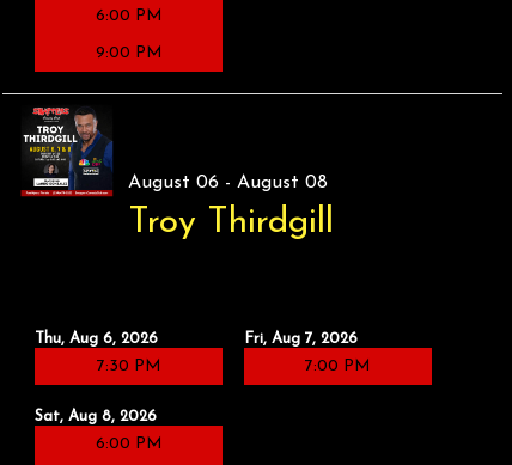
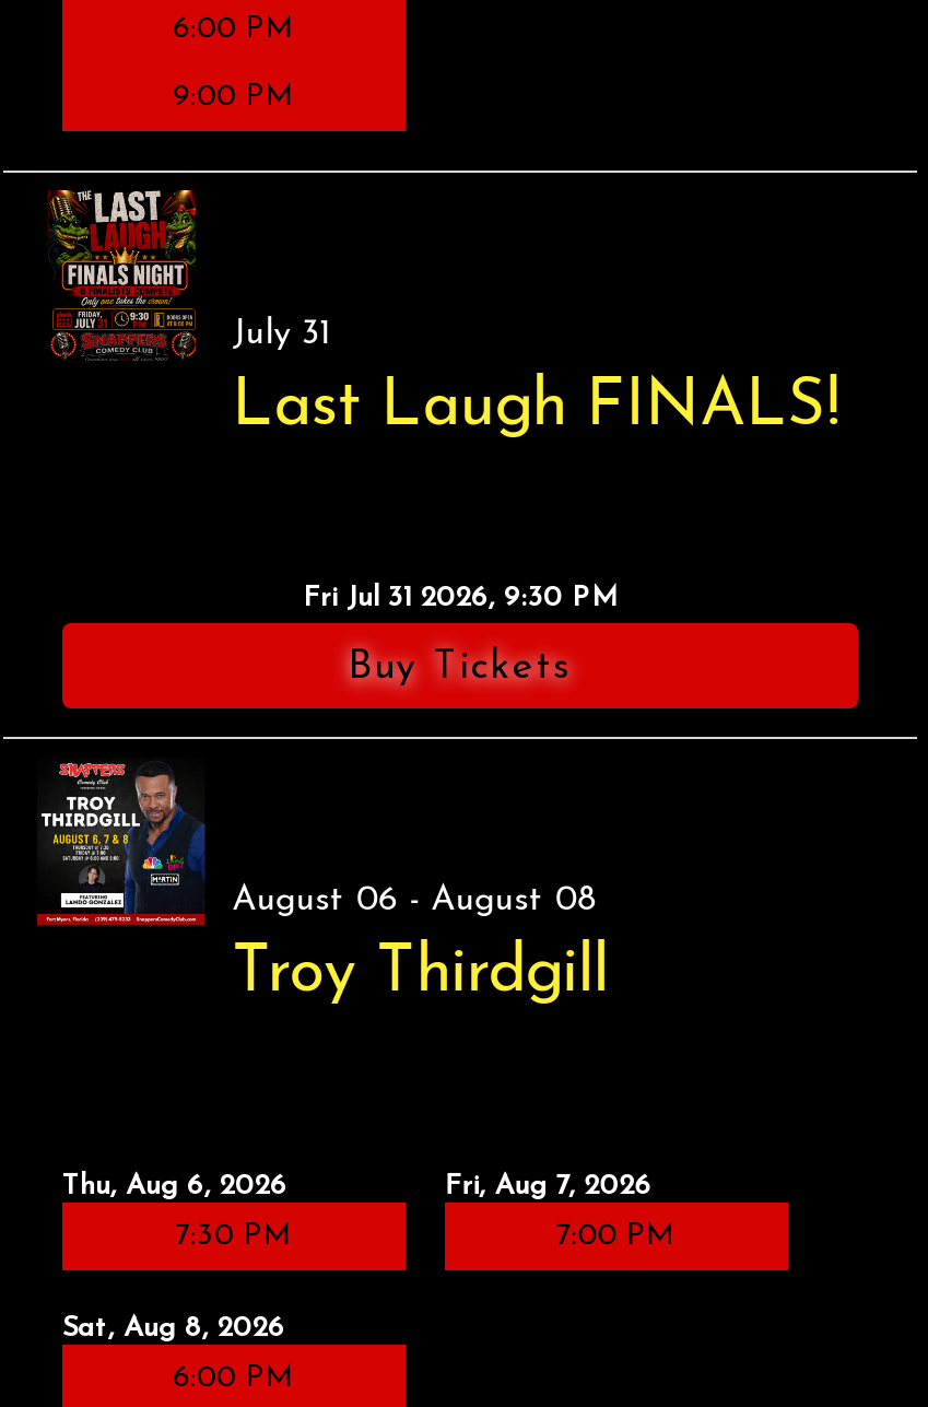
none -> [47,188,840,689] [image] | July 31 | Last Laugh FINALS! | Fri Jul 31 2026, 9:30 PM | Buy Tickets

